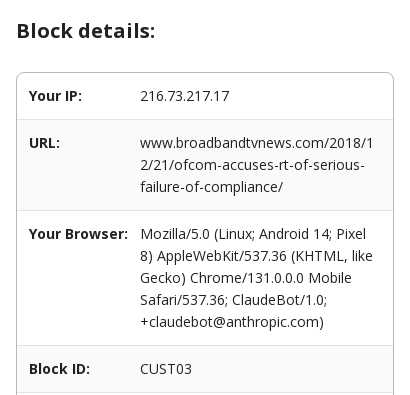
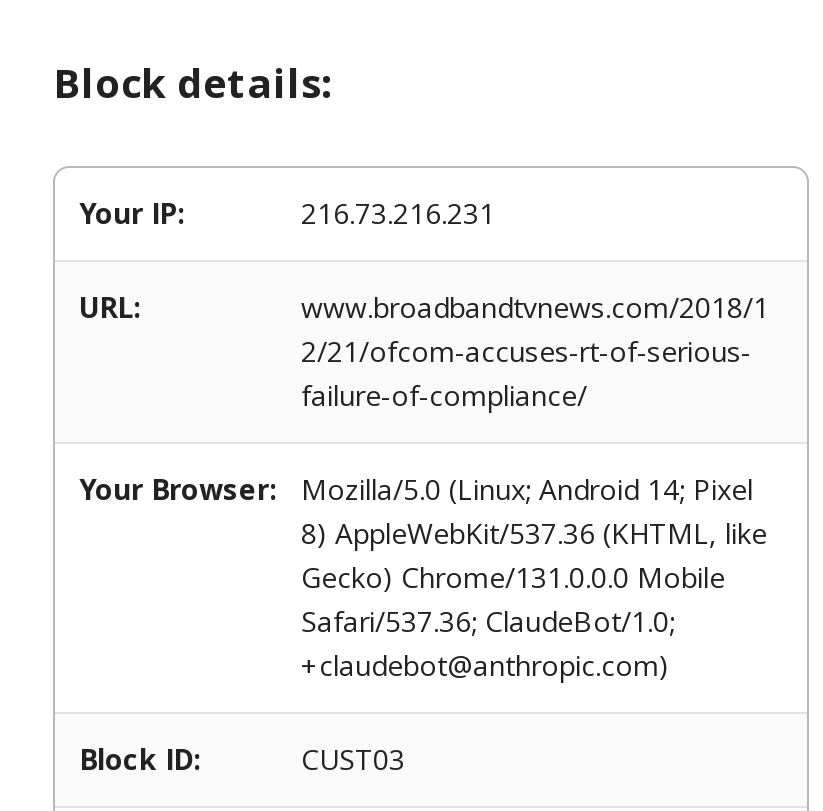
[140,86,229,105] 216.73.217.17 -> [301,194,495,232] 216.73.216.231

